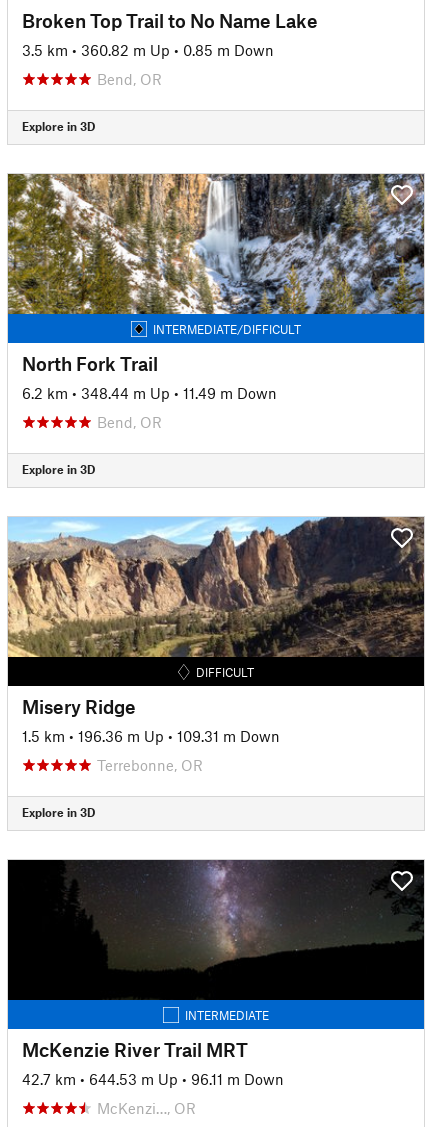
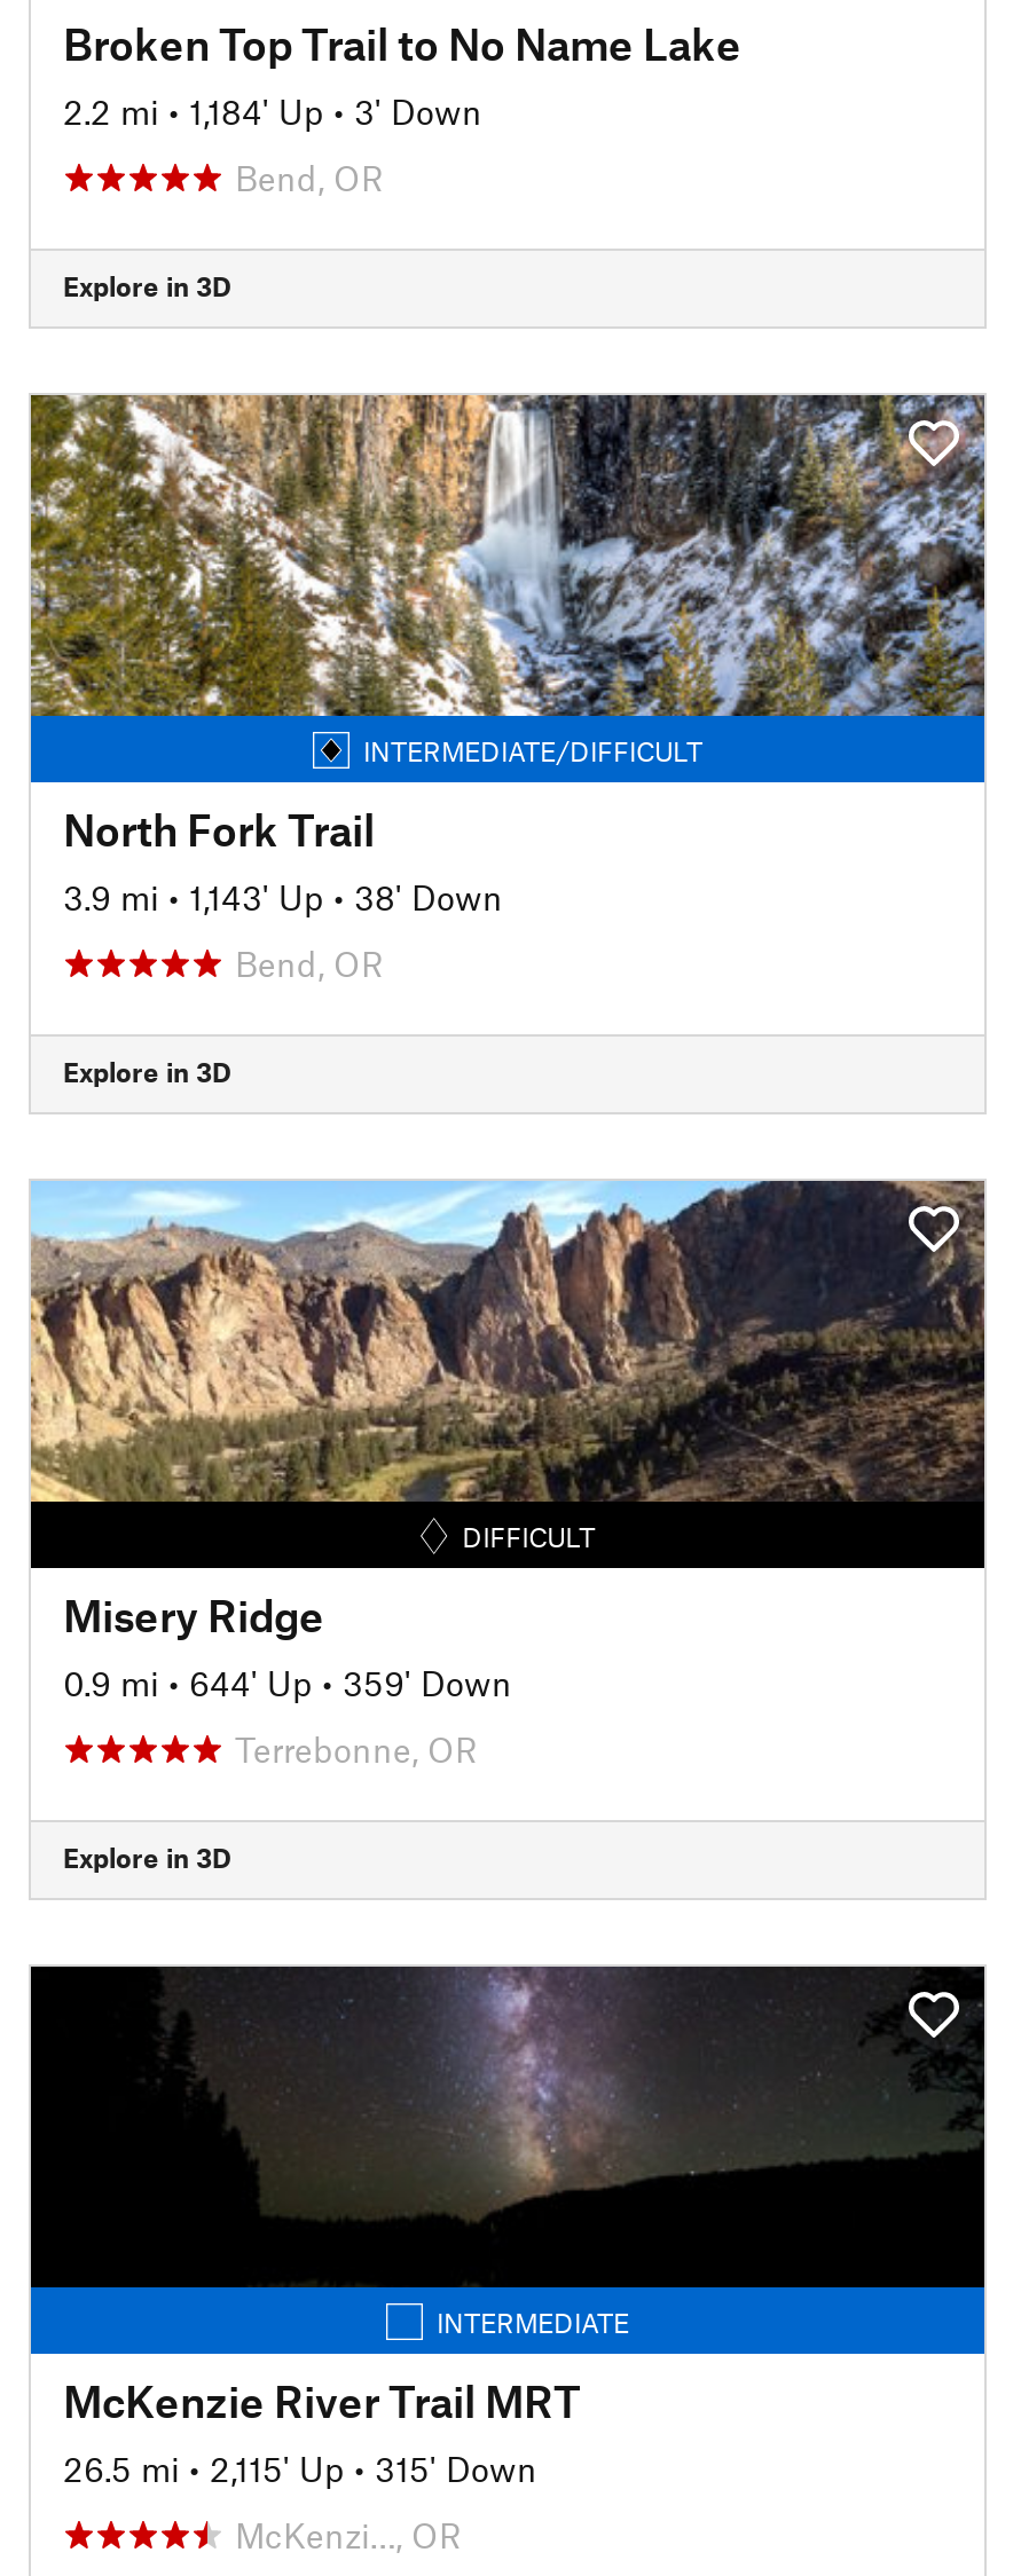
[22,40,274,58] 3.5 km • 360.82 m Up • 0.85 m Down -> [63,89,482,131] 2.2 mi • 1,184' Up • 3' Down
[22,383,277,401] 6.2 km • 348.44 m Up • 11.49 m Down -> [63,875,503,916] 3.9 mi • 1,143' Up • 38' Down
[22,726,280,744] 1.5 km • 196.36 m Up • 109.31 m Down -> [63,1661,512,1702] 0.9 mi • 644' Up • 359' Down
[22,1069,284,1087] 42.7 km • 644.53 m Up • 96.11 m Down -> [63,2447,537,2488] 26.5 mi • 2,115' Up • 315' Down

